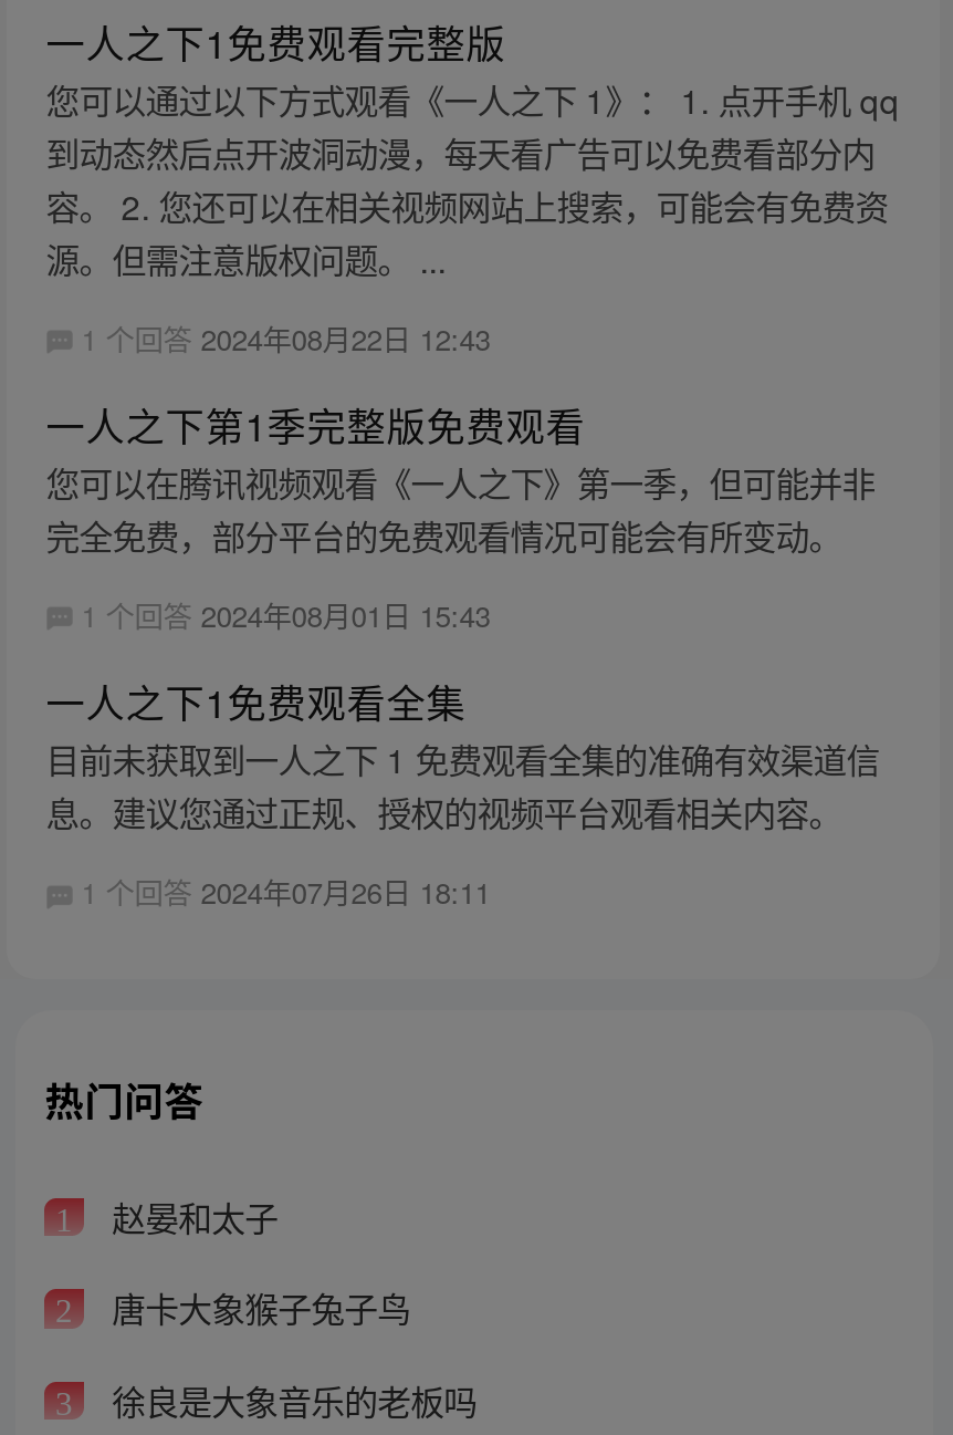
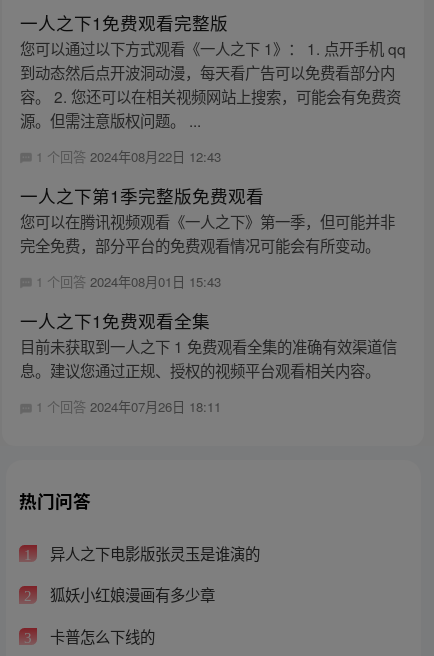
[103,1191,278,1240] 赵晏和太子 -> [46,542,260,564] 异人之下电影版张灵玉是谁演的
[103,1283,410,1332] 唐卡大象猴子兔子鸟 -> [46,583,215,605] 狐妖小红娘漫画有多少章
[103,1375,477,1424] 徐良是大象音乐的老板吗 -> [46,625,155,647] 卡普怎么下线的

